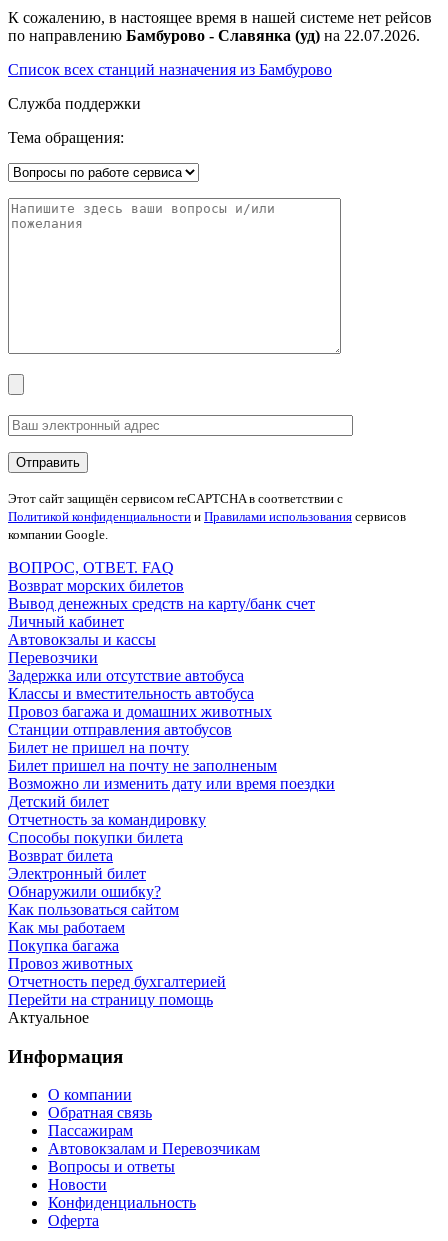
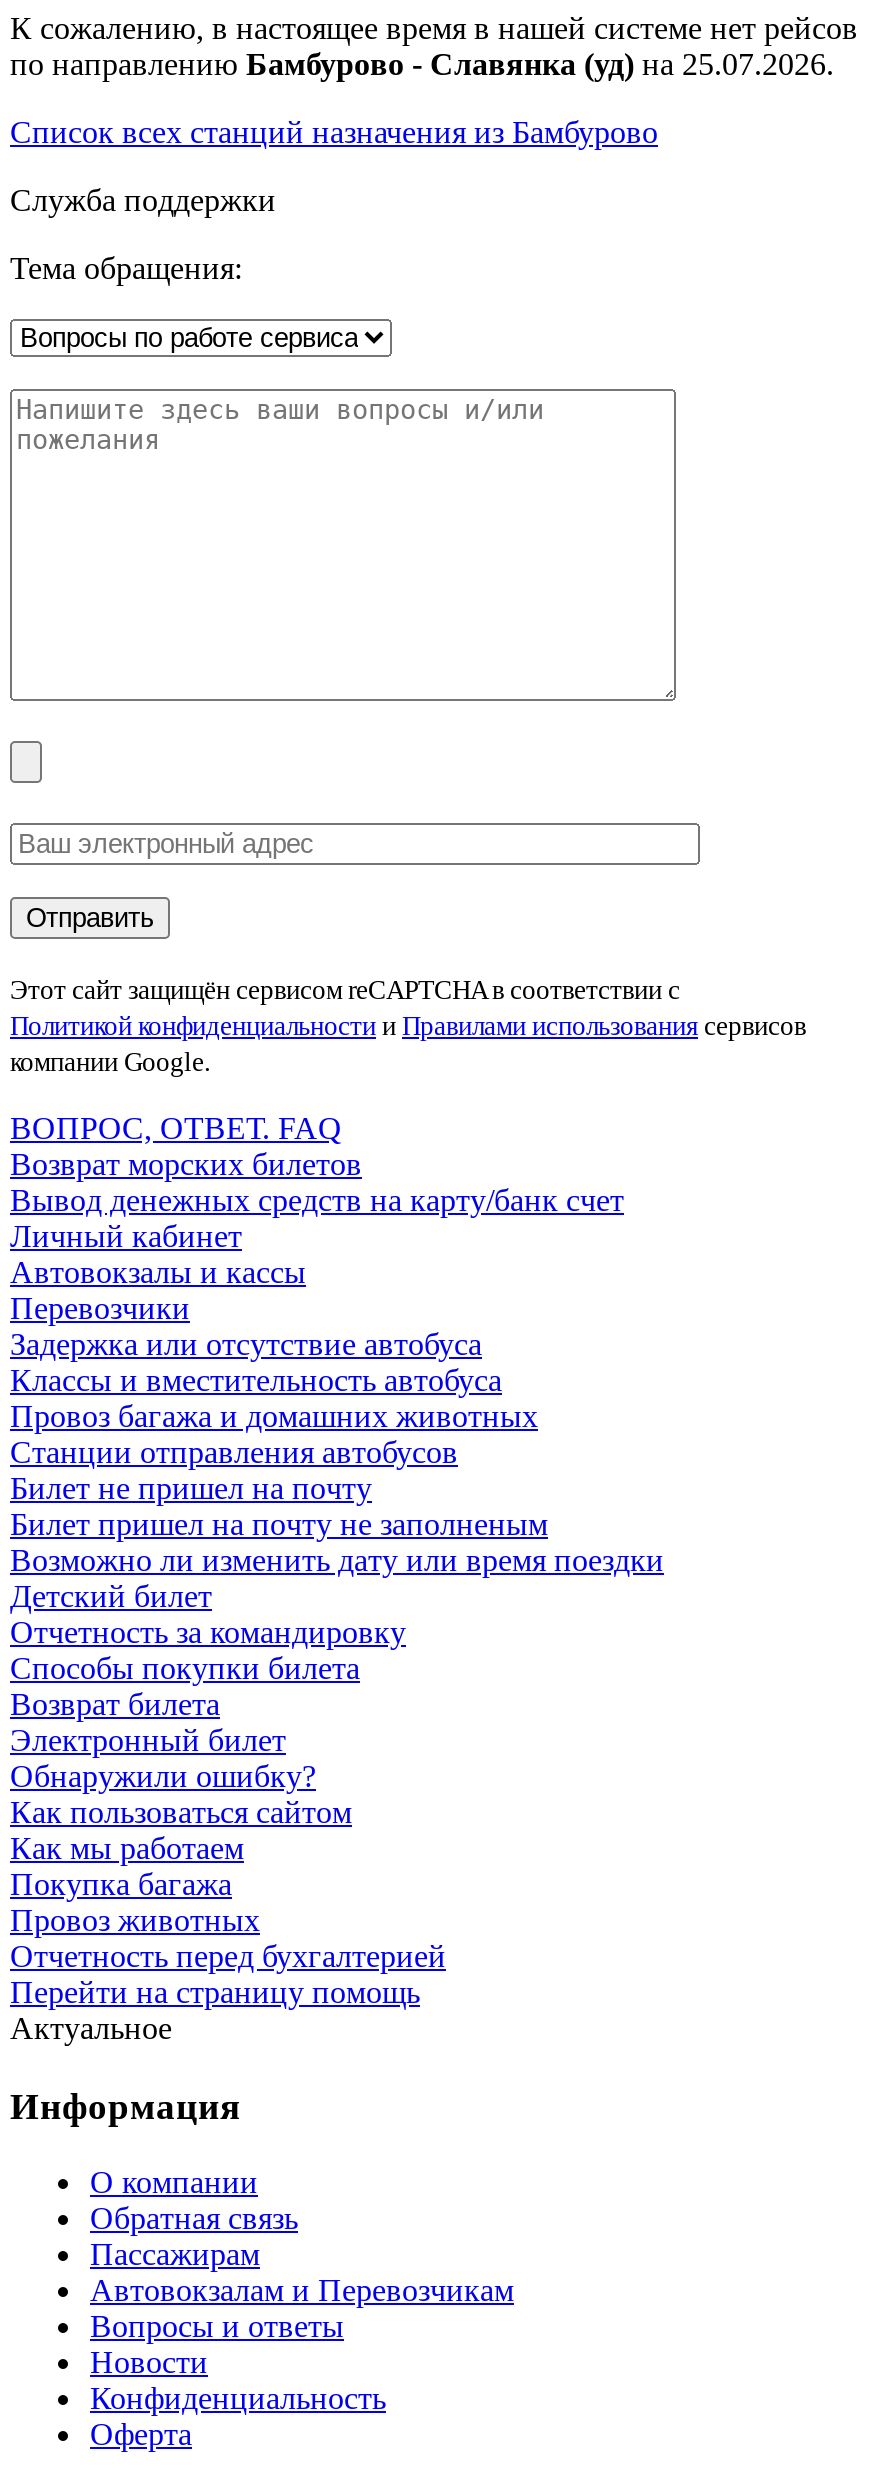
[8,27,420,44] по направлению Бамбурово - Славянка (уд) на 22.07.2026. -> [10,47,834,81] по направлению Бамбурово - Славянка (уд) на 25.07.2026.

